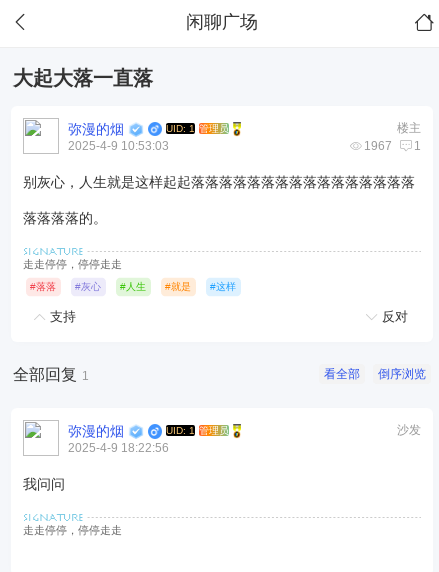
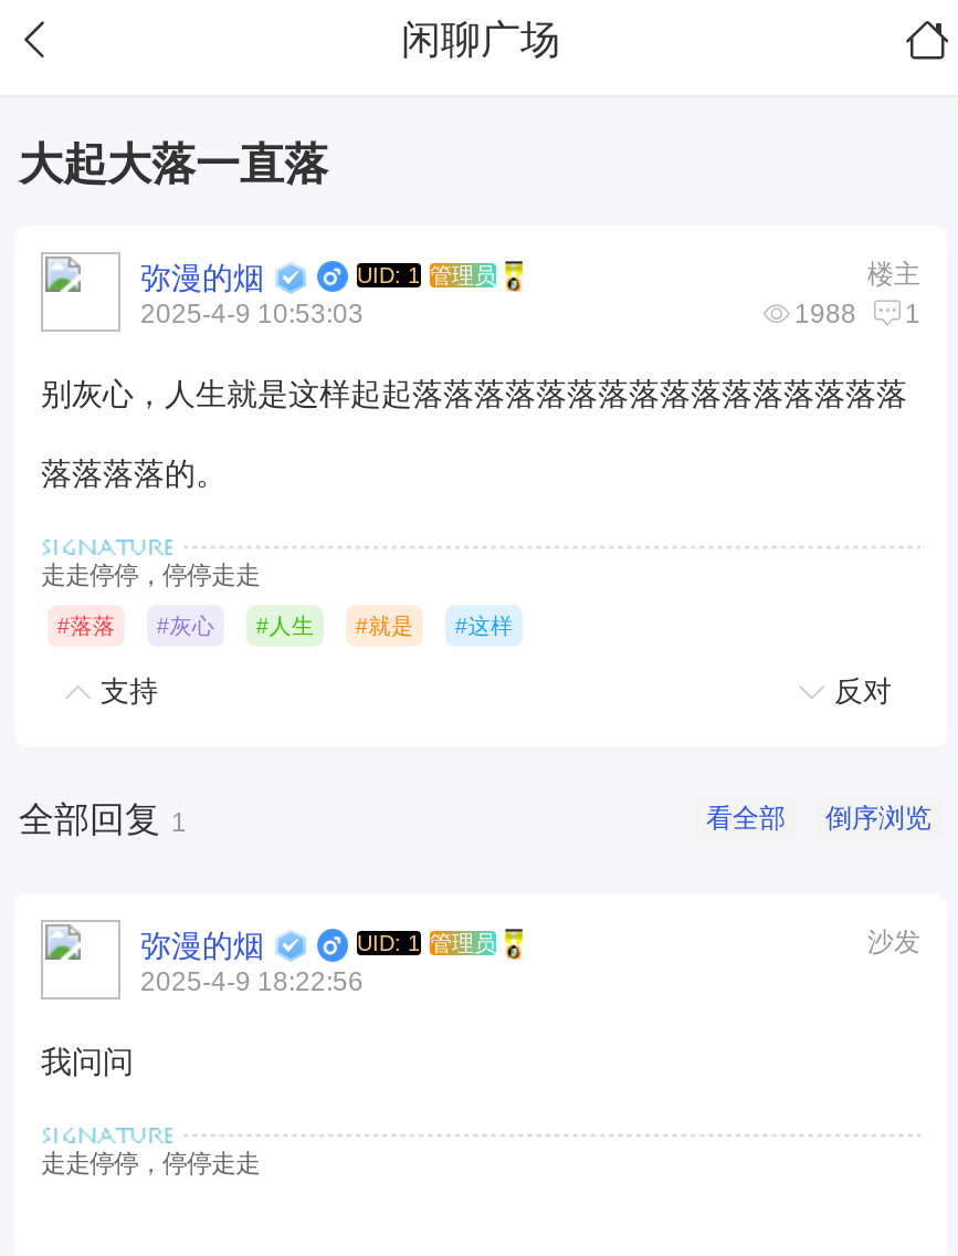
[364,139,421,153] 1967 1 -> [794,299,920,329] 1988 1

